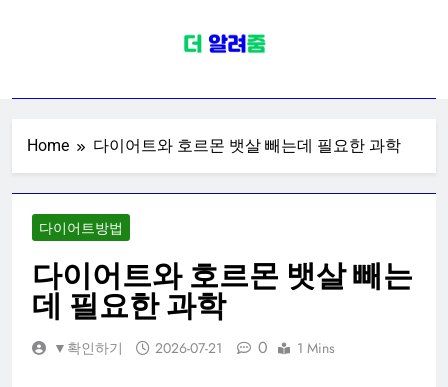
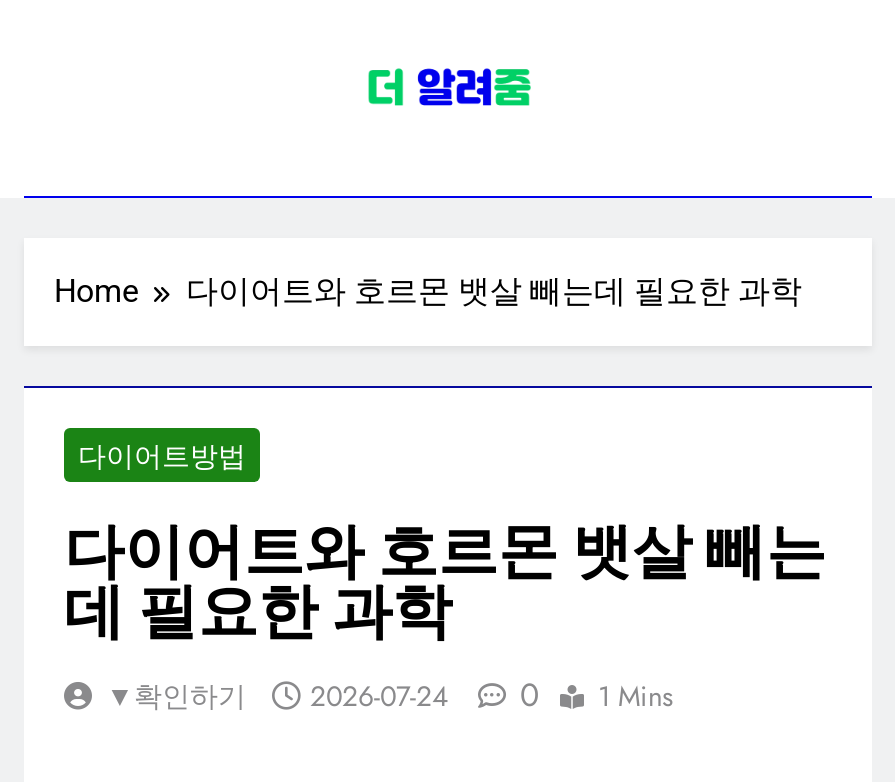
[155,338,222,358] 2026-07-21 -> [310,675,448,715] 2026-07-24

